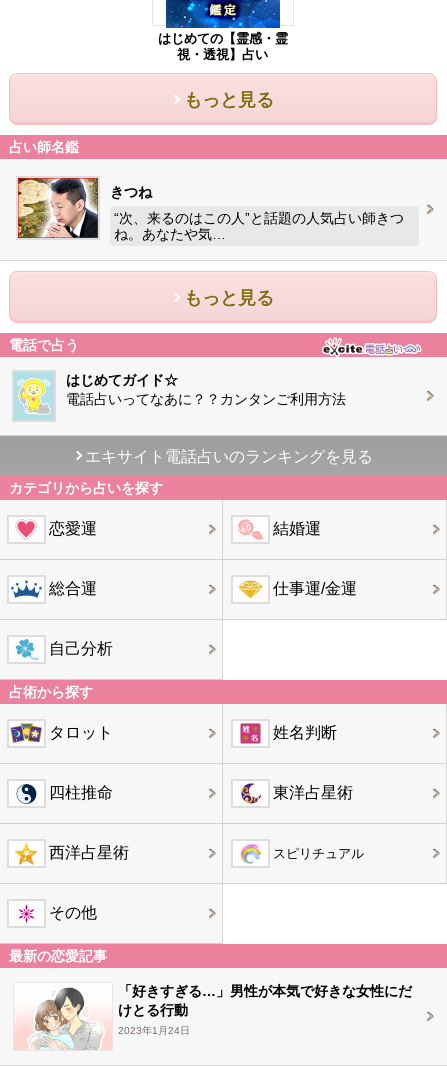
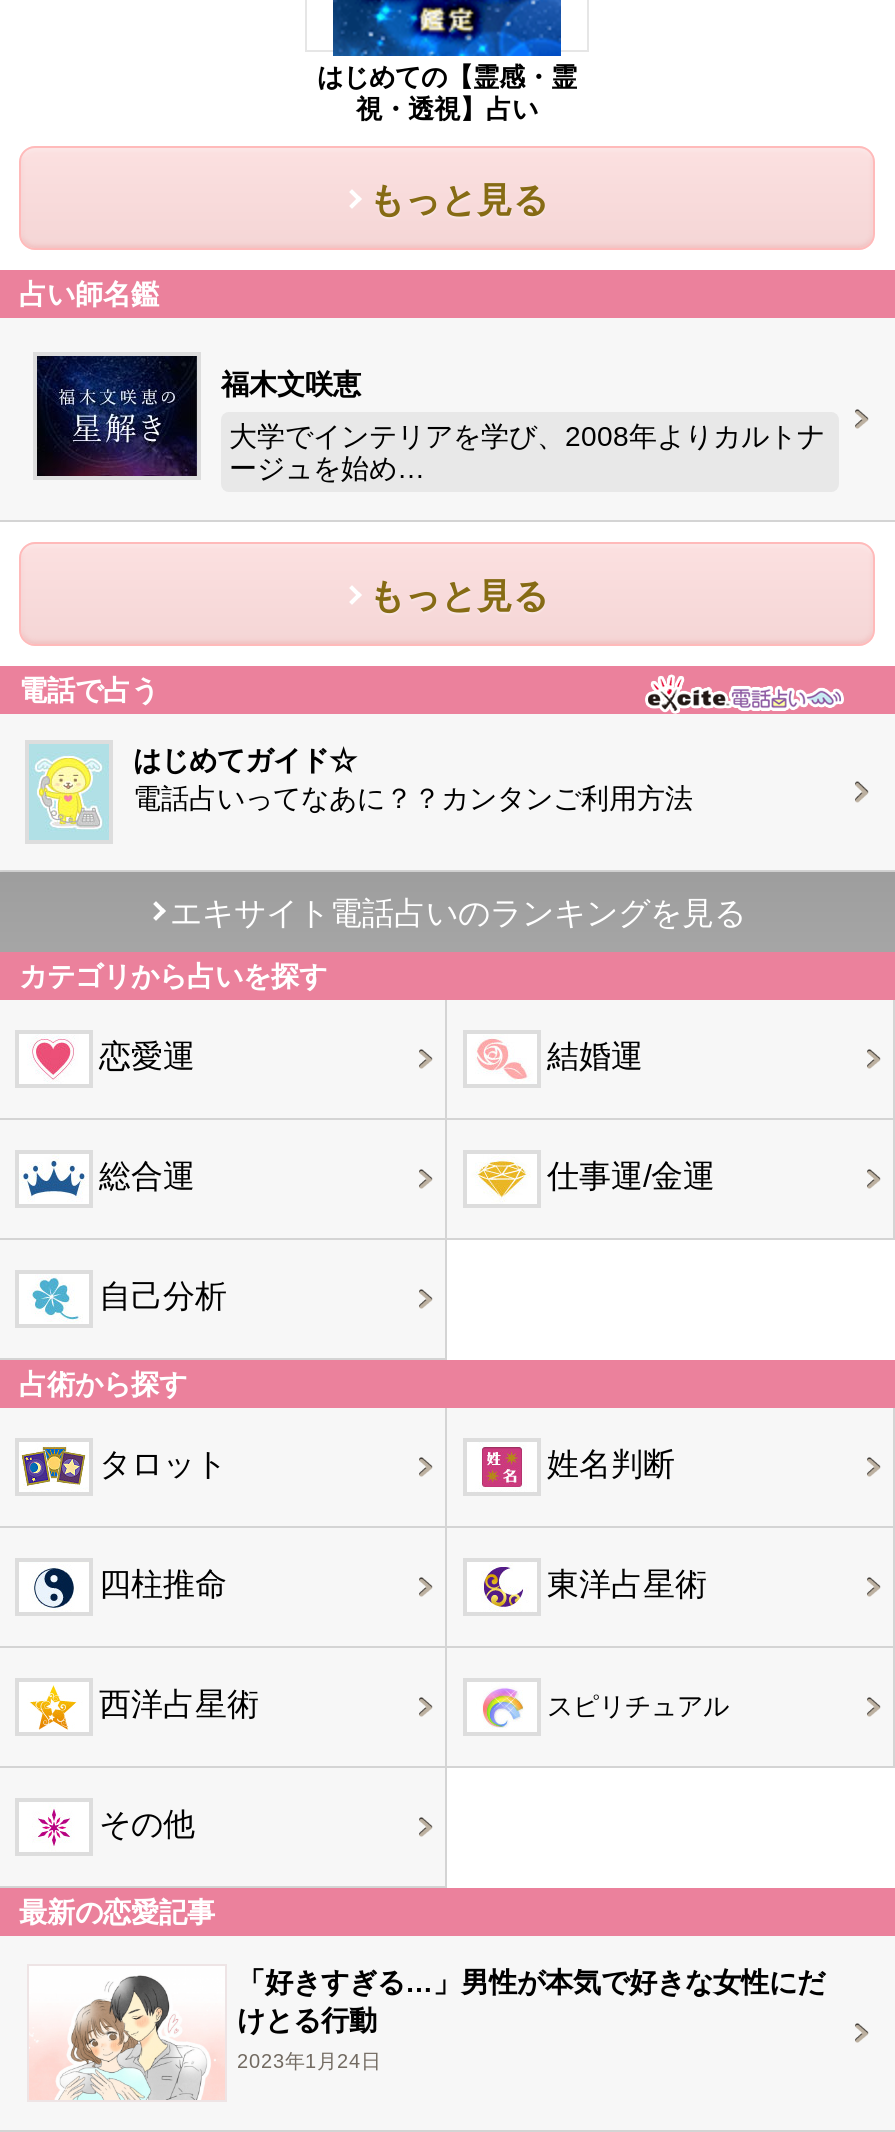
[17,177,152,239] [image] | きつね -> [35,354,361,478] [image] | 福木文咲恵
[114,210,404,242] “次、来るのはこの人”と話題の人気占い師きつ | ね。あなたや気… -> [229,420,825,484] 大学でインテリアを学び、2008年よりカルトナ | ージュを始め…

